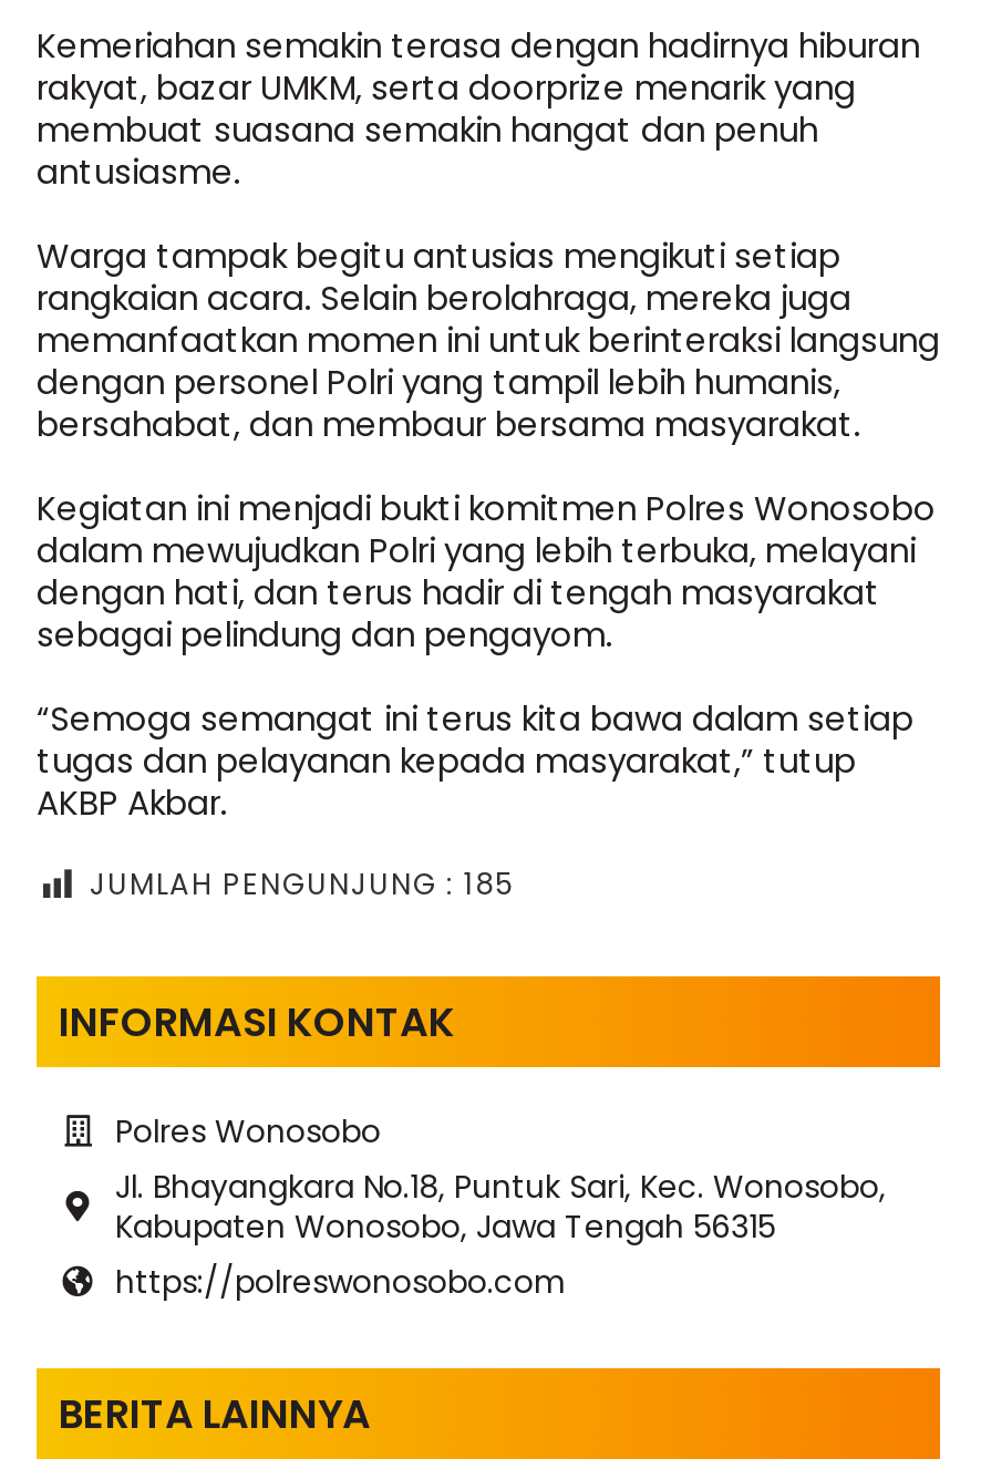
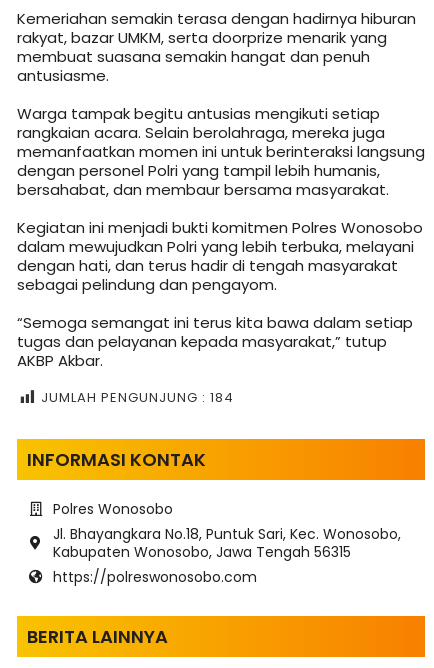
[90,864,515,906] JUMLAH PENGUNJUNG : 185 -> [41,388,234,407] JUMLAH PENGUNJUNG : 184

